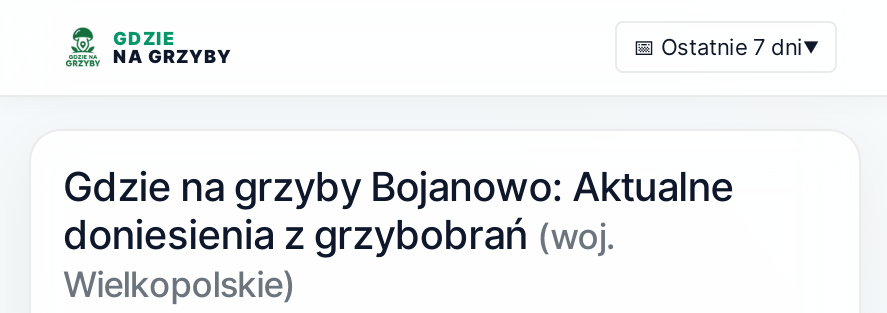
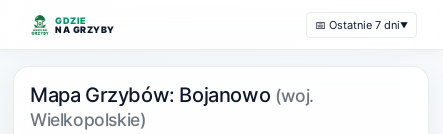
[63,163,734,259] Gdzie na grzyby Bojanowo: Aktualne | doniesienia z grzybobrań (woj. -> [30,83,314,107] Mapa Grzybów: Bojanowo (woj.

